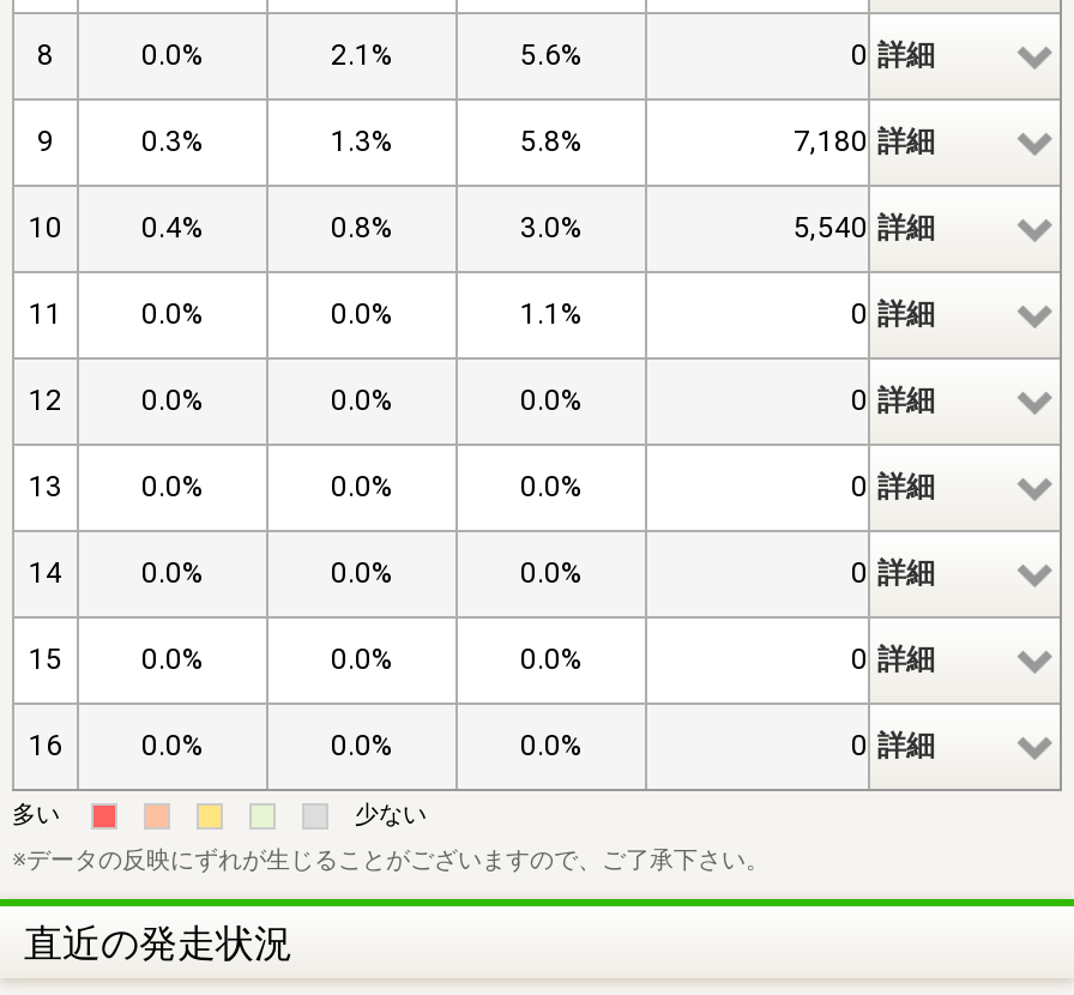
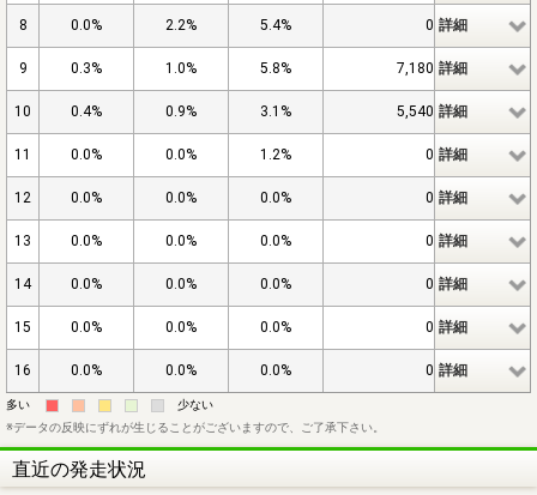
[331,38,393,71] 2.1% -> [165,17,197,33] 2.2%
[520,38,583,71] 5.6% -> [260,17,291,33] 5.4%
[331,124,393,158] 1.3% -> [165,60,197,76] 1.0%
[331,211,393,244] 0.8% -> [165,103,197,120] 0.9%
[520,211,583,244] 3.0% -> [260,103,291,120] 3.1%
[520,297,583,330] 1.1% -> [260,146,291,163] 1.2%

